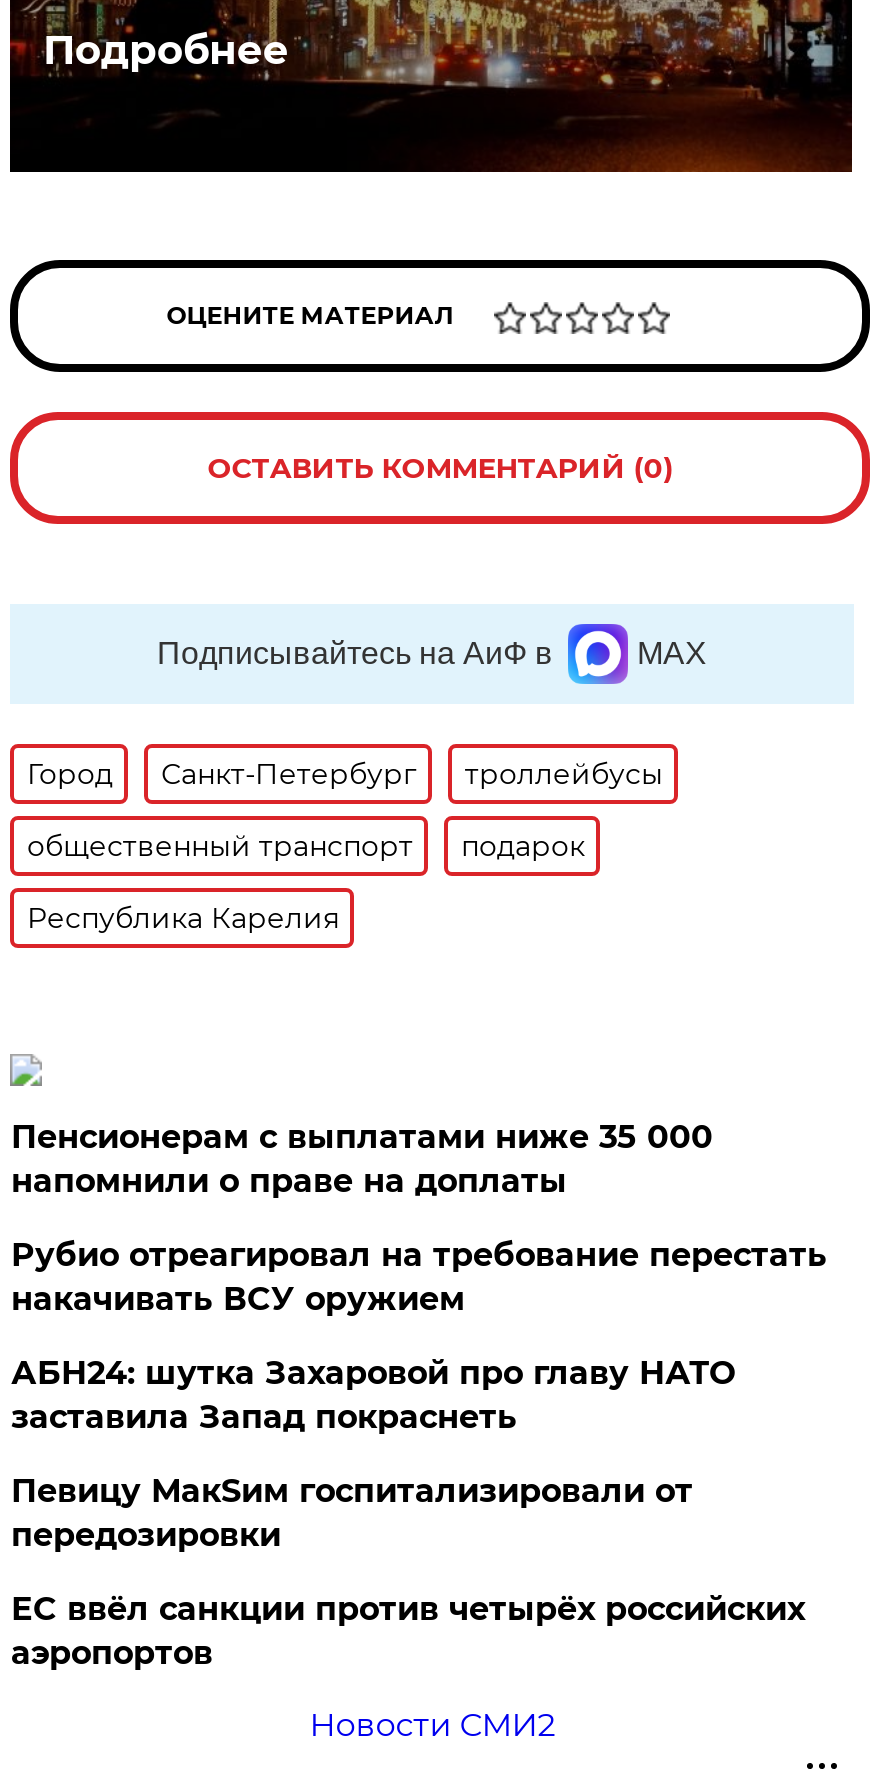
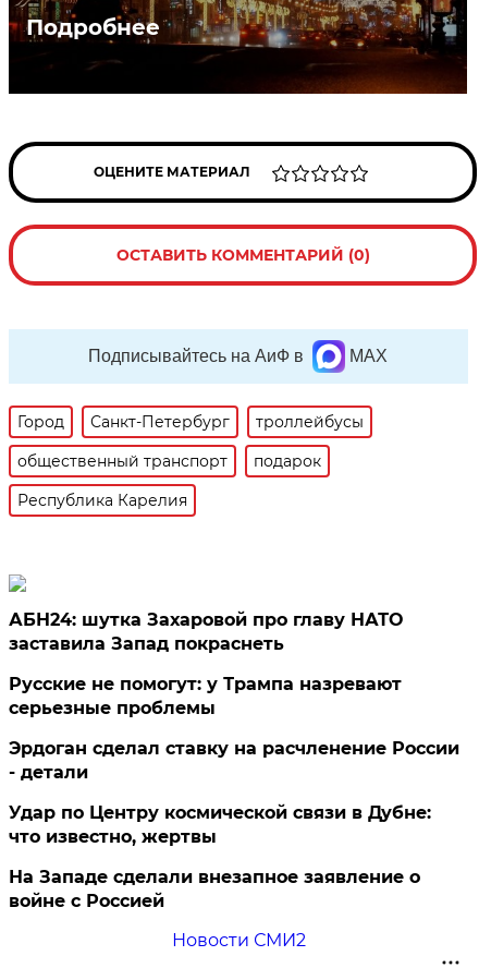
[11,1118,827,1318] Пенсионерам с выплатами ниже 35 000 | напомнили о праве на доплаты | Рубио отреагировал на требование перестать | накачивать ВСУ оружием -> none
moved [11,1354,735,1436] -> [9,609,403,654]: АБН24: шутка Захаровой про главу НАТО | заставила Запад покраснеть
[11,1472,805,1672] Певицу МакSим госпитализировали от | передозировки | ЕС ввёл санкции против четырёх российских | аэропортов -> [9,674,460,911] Русские не помогут: у Трампа назревают | серьезные проблемы | Эрдоган сделал ставку на расчленение России | - детали | Удар по Центру космической связи в Дубне: | что известно, жертвы | На Западе сделали внезапное заявление о | войне с Россией

